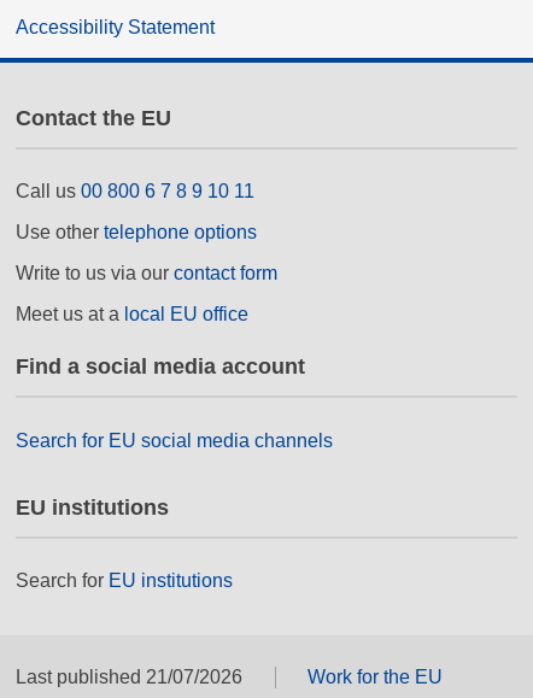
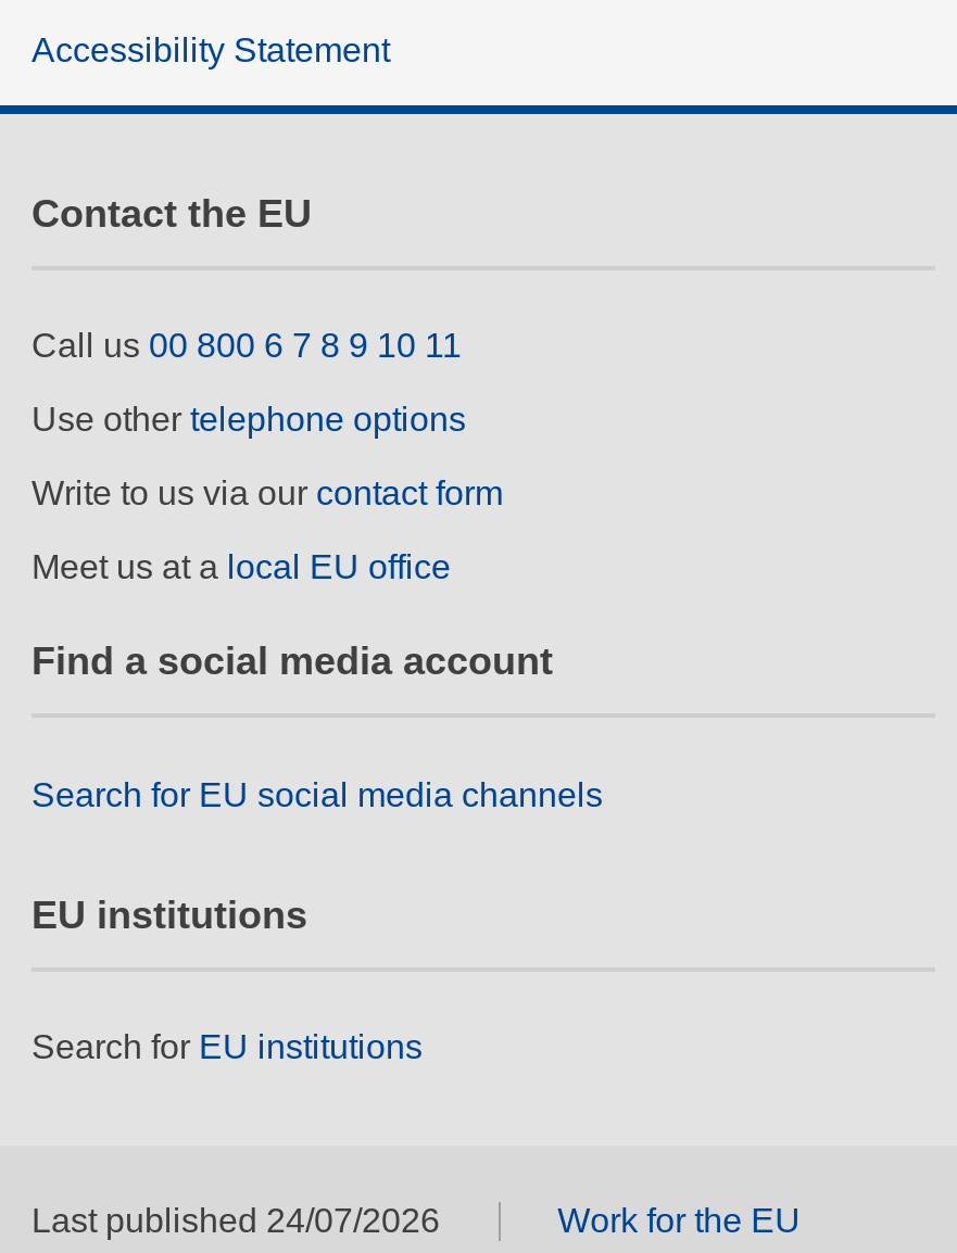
[16,667,242,688] Last published 21/07/2026 -> [32,1203,440,1240] Last published 24/07/2026

